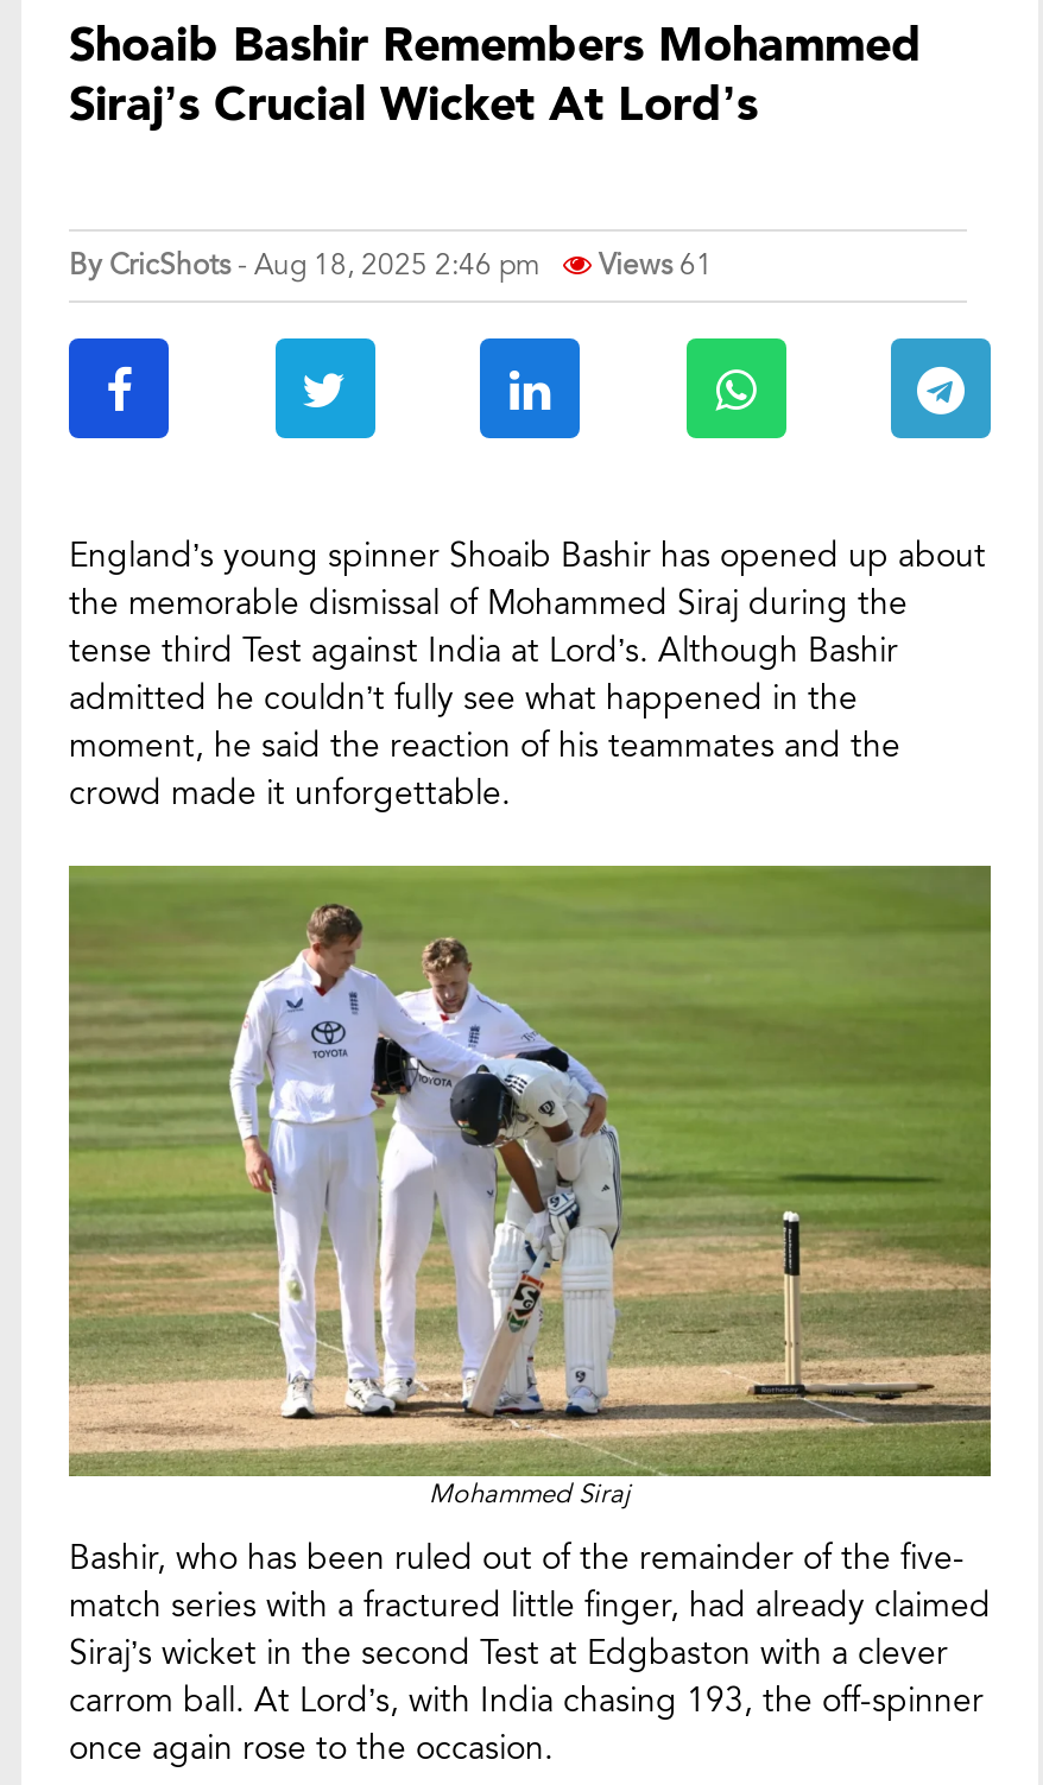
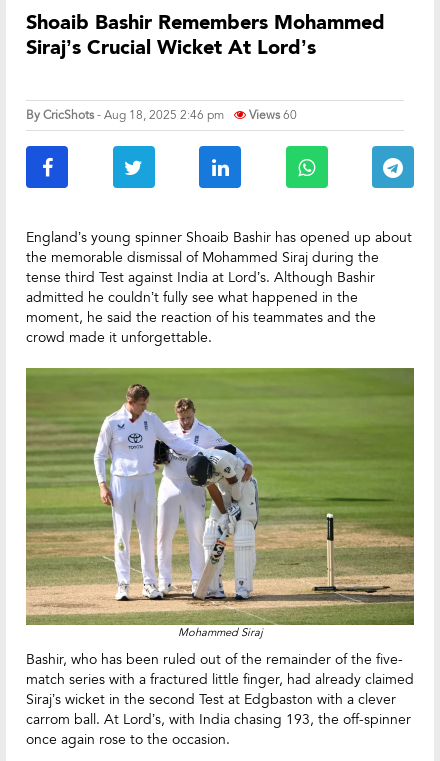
[69,246,713,284] By CricShots - Aug 18, 2025 2:46 pm Views 61 -> [26,107,297,123] By CricShots - Aug 18, 2025 2:46 pm Views 60

